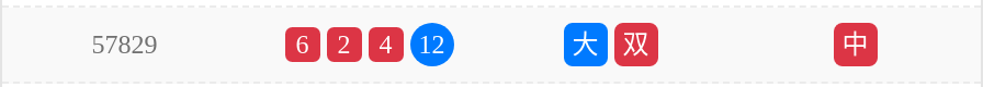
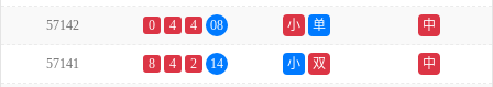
[92,29,351,60] 57829 | 6 | 2 -> [46,18,155,33] 57142 | 0
[419,29,599,60] 12 | 大 -> [46,18,436,72] 4 | 08 | 小 | 单 | 中 | 57141 | 8 | 4 | 2 | 14 | 小

